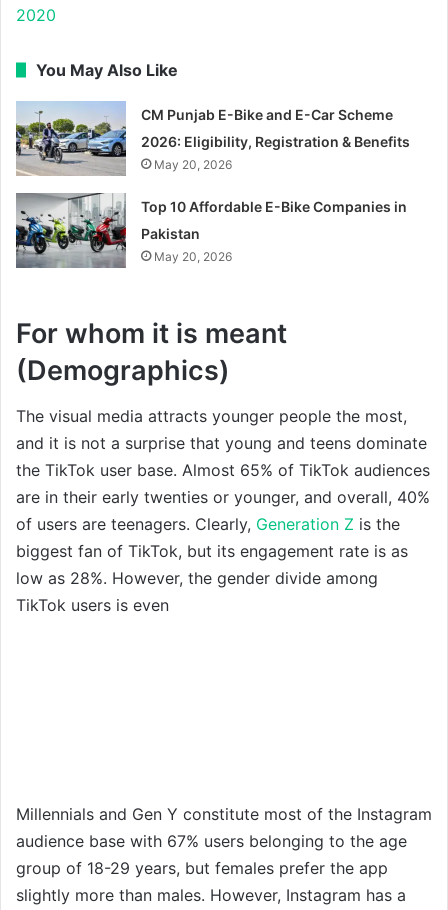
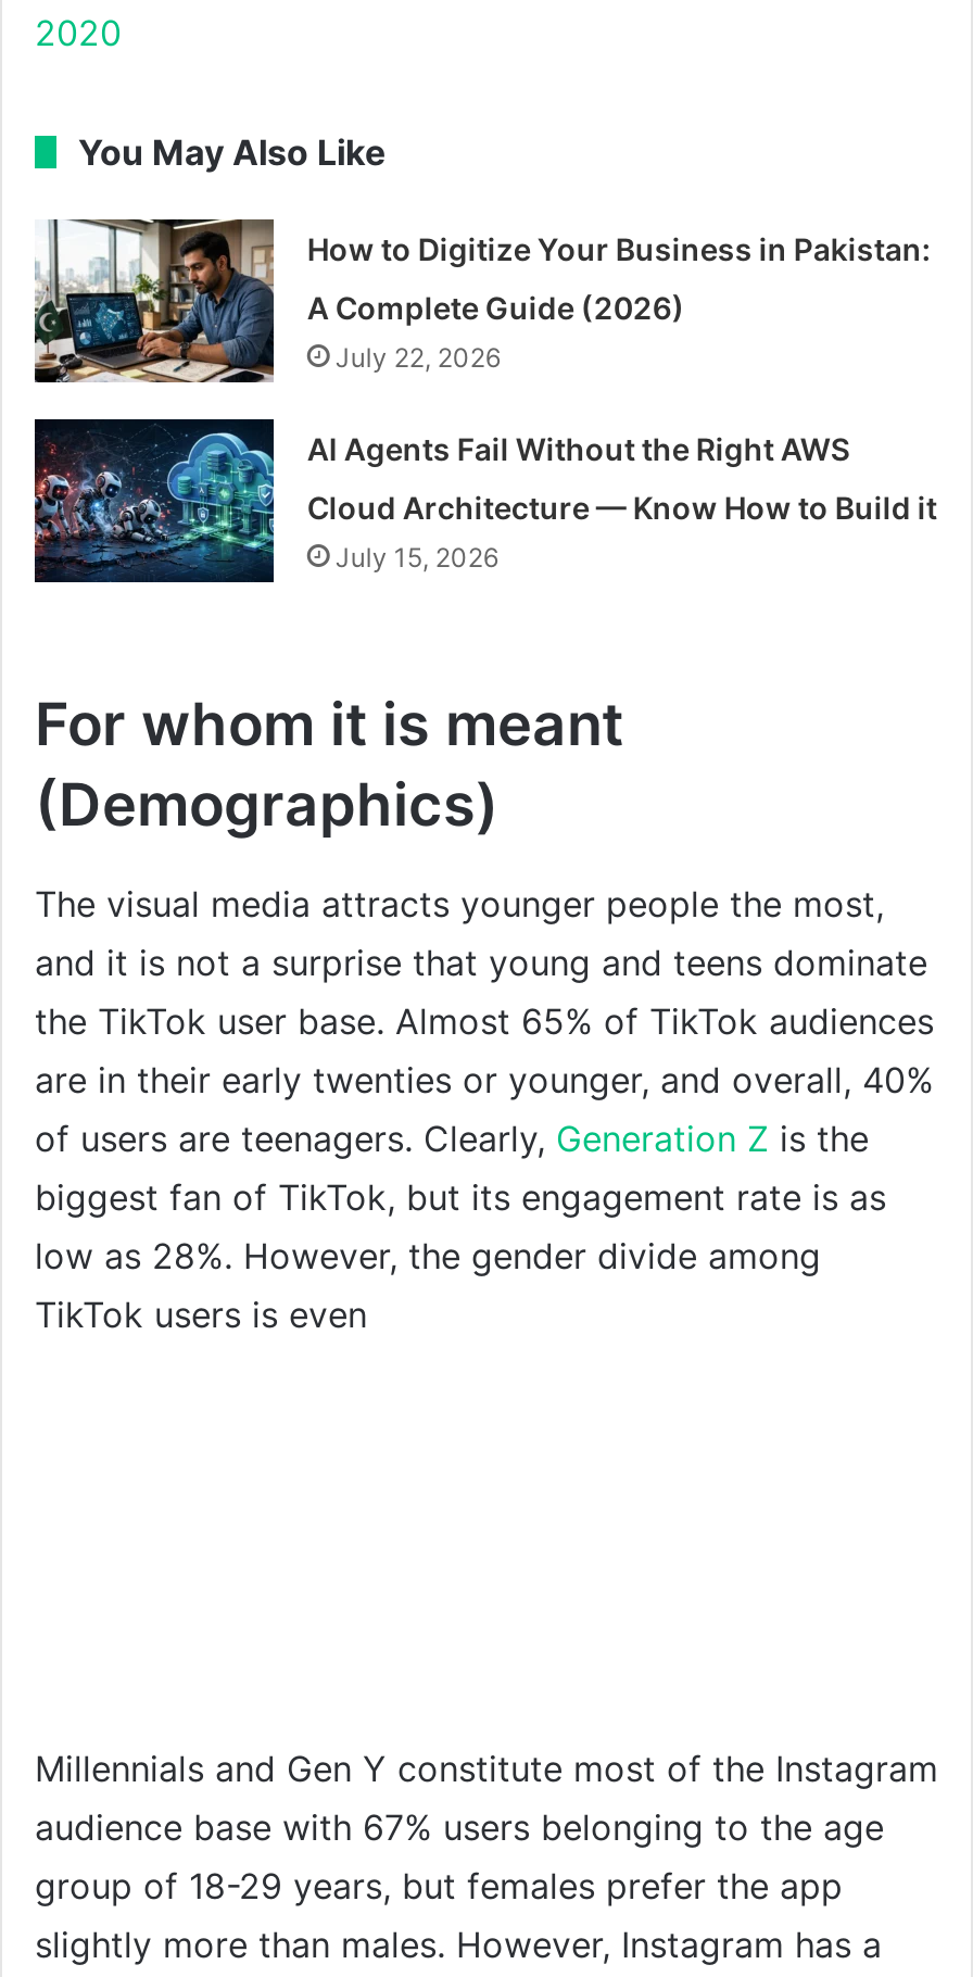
[15,101,393,176] [image] | CM Punjab E-Bike and E-Car Scheme -> [35,217,930,385] [image] | How to Digitize Your Business in Pakistan:
[141,133,410,172] 2026: Eligibility, Registration & Benefits | May 20, 2026 -> [307,290,685,375] A Complete Guide (2026) | July 22, 2026
[15,192,407,269] [image] | Top 10 Affordable E-Bike Companies in -> [33,417,850,584] [image] | AI Agents Fail Without the Right AWS
[141,225,232,264] Pakistan | May 20, 2026 -> [307,490,937,574] Cloud Architecture — Know How to Build it | July 15, 2026

